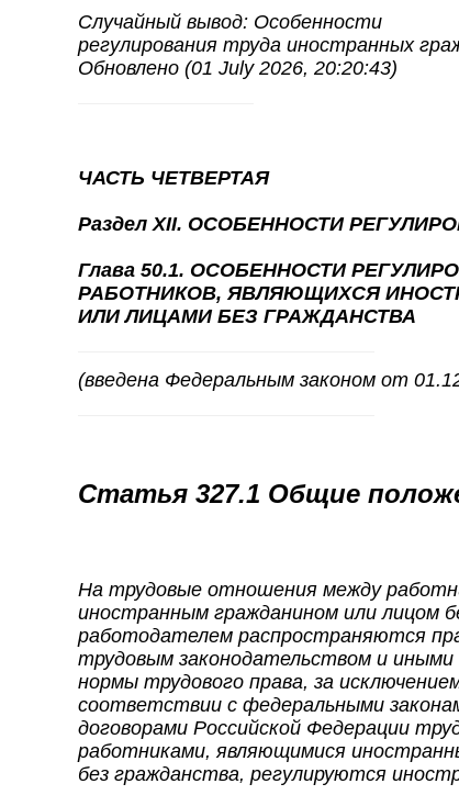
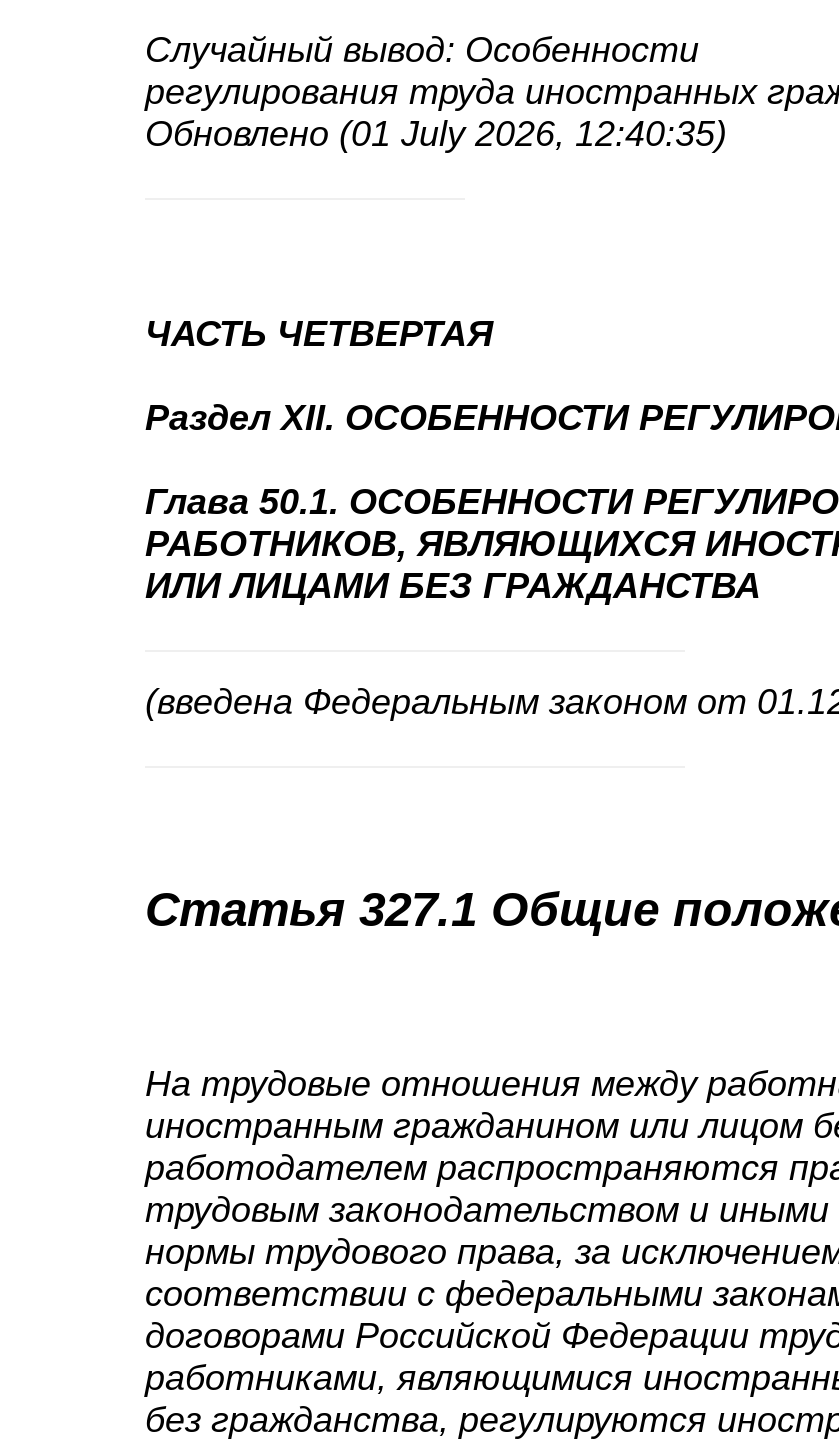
[78,57,398,79] Обновлено (01 July 2026, 20:20:43) -> [145,114,727,154] Обновлено (01 July 2026, 12:40:35)

